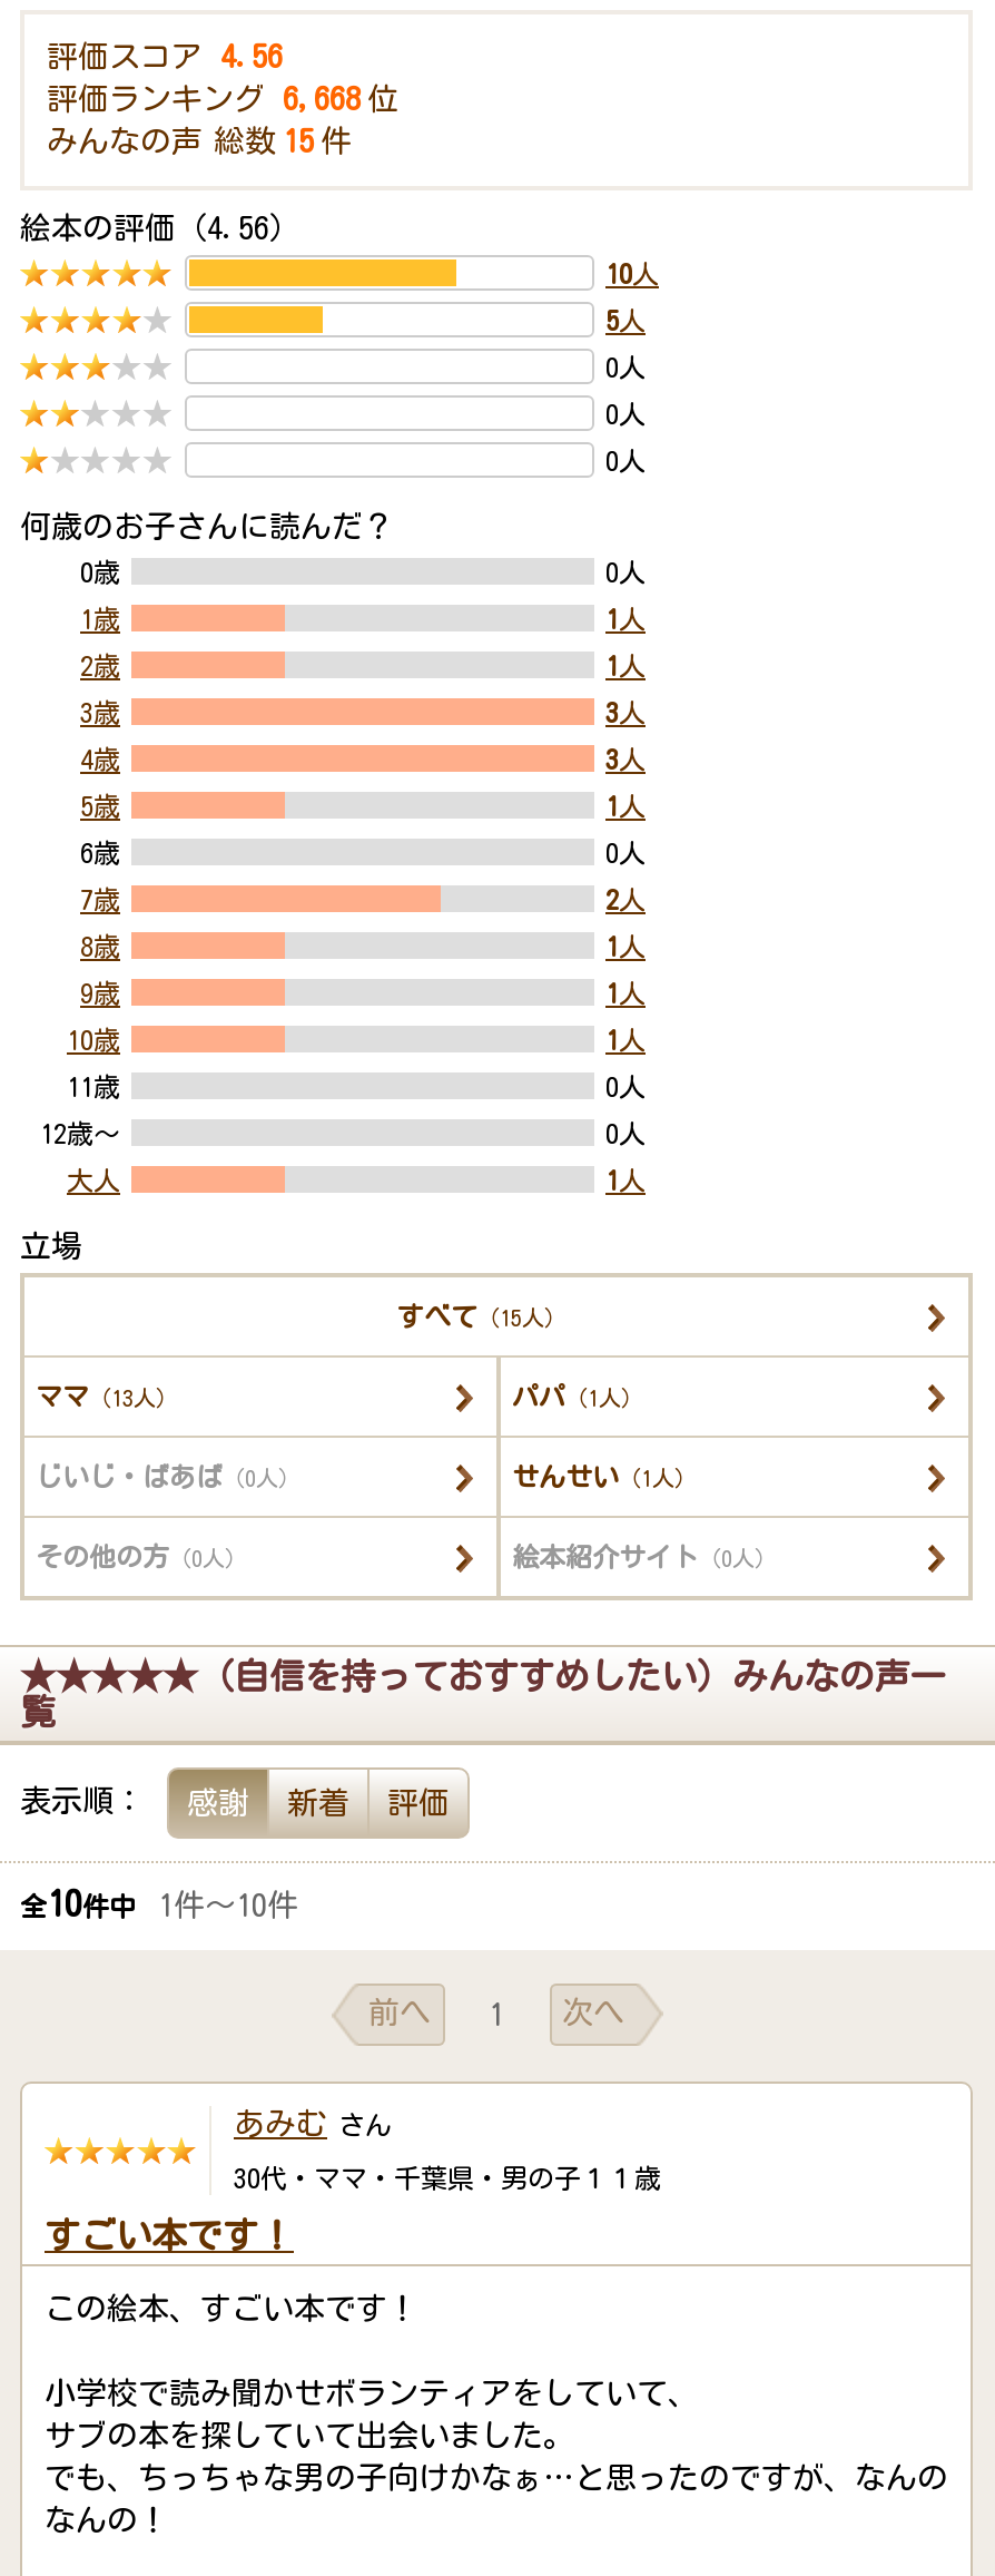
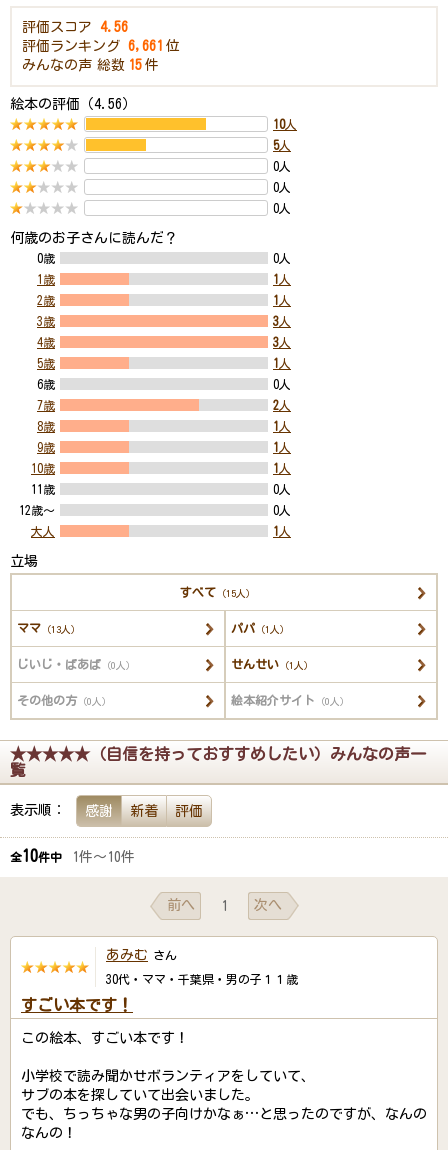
[47,84,398,115] 評価ランキング 6,668 位 -> [22,39,180,53] 評価ランキング 6,661 位

